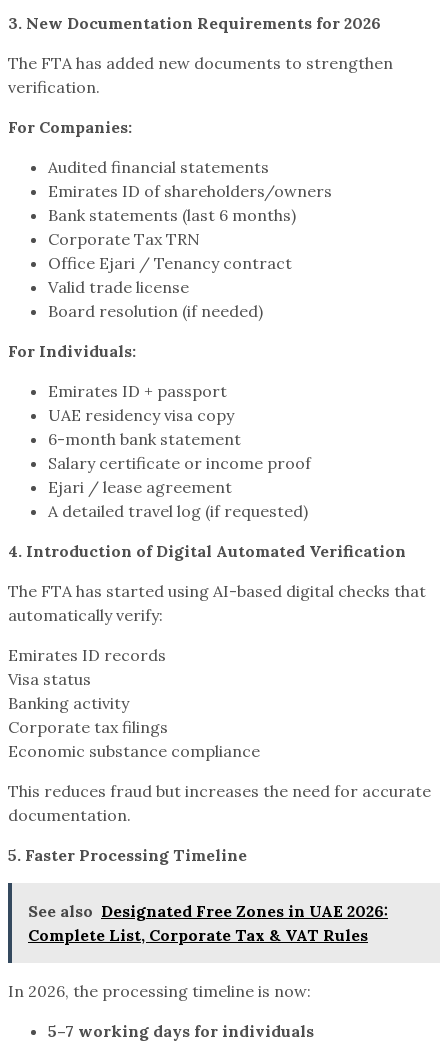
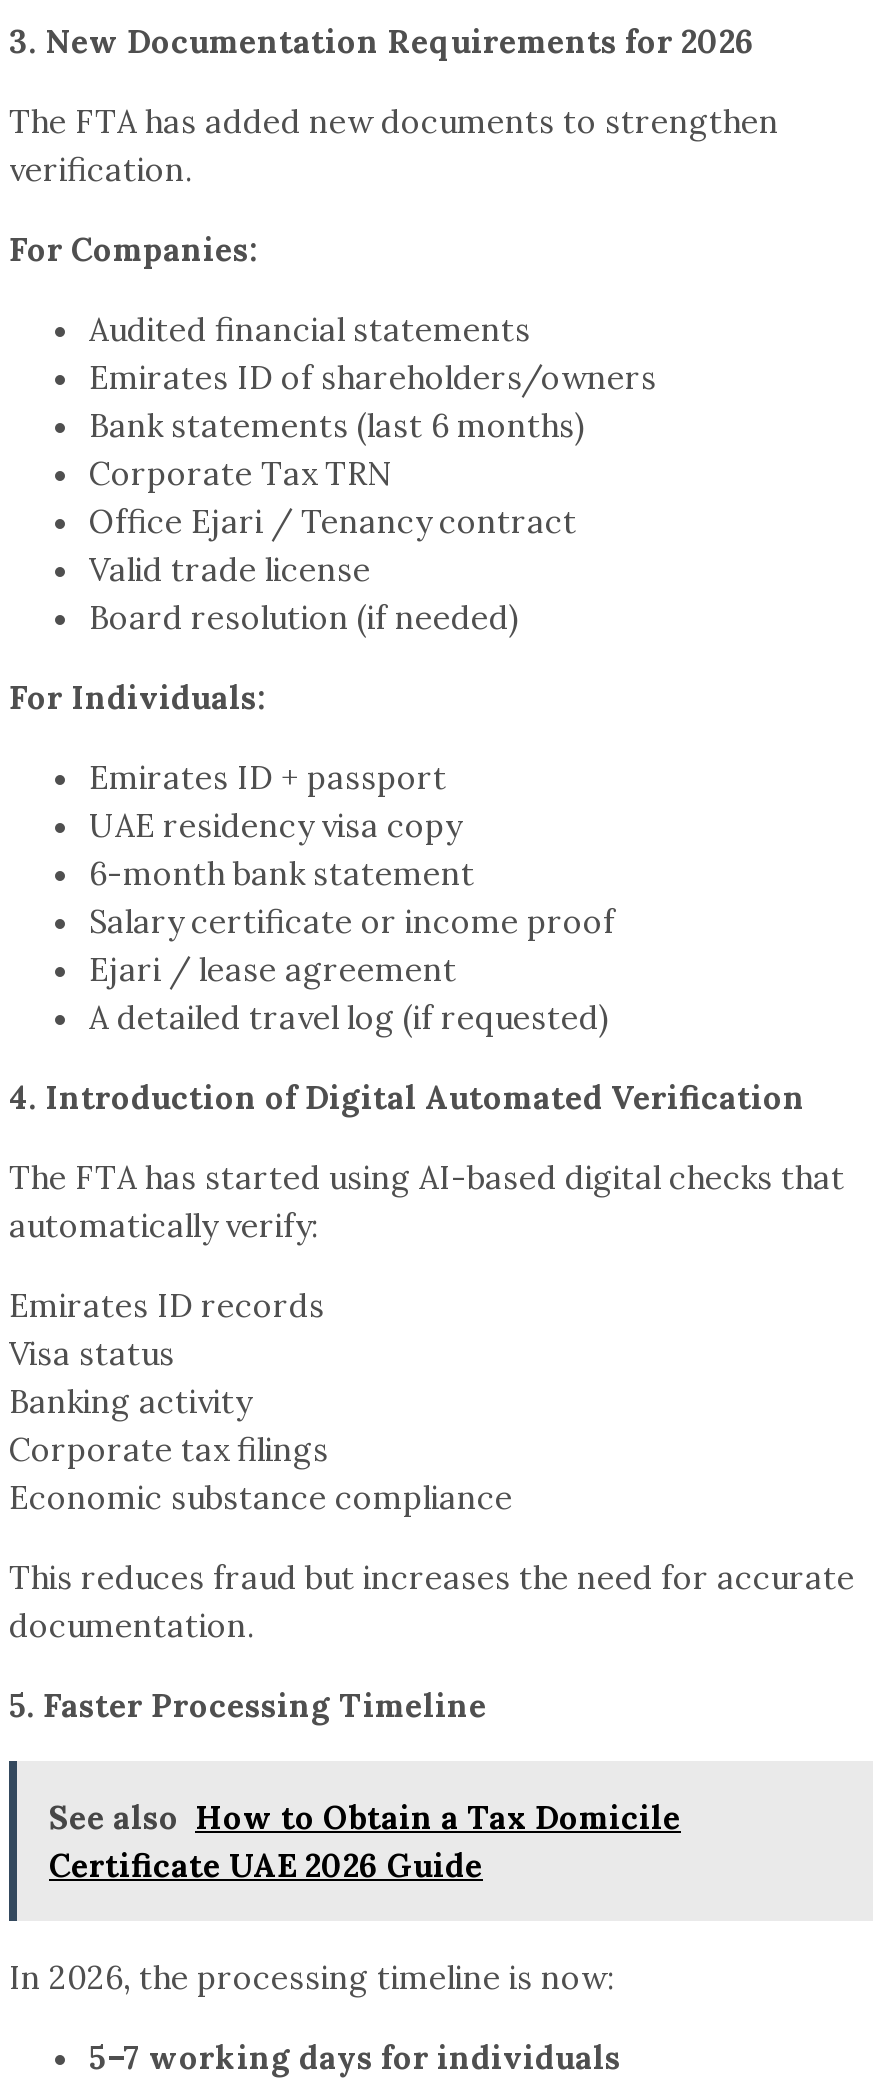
[28,901,388,945] See also Designated Free Zones in UAE 2026: | Complete List, Corporate Tax & VAT Rules -> [49,1797,681,1885] See also How to Obtain a Tax Domicile | Certificate UAE 2026 Guide

